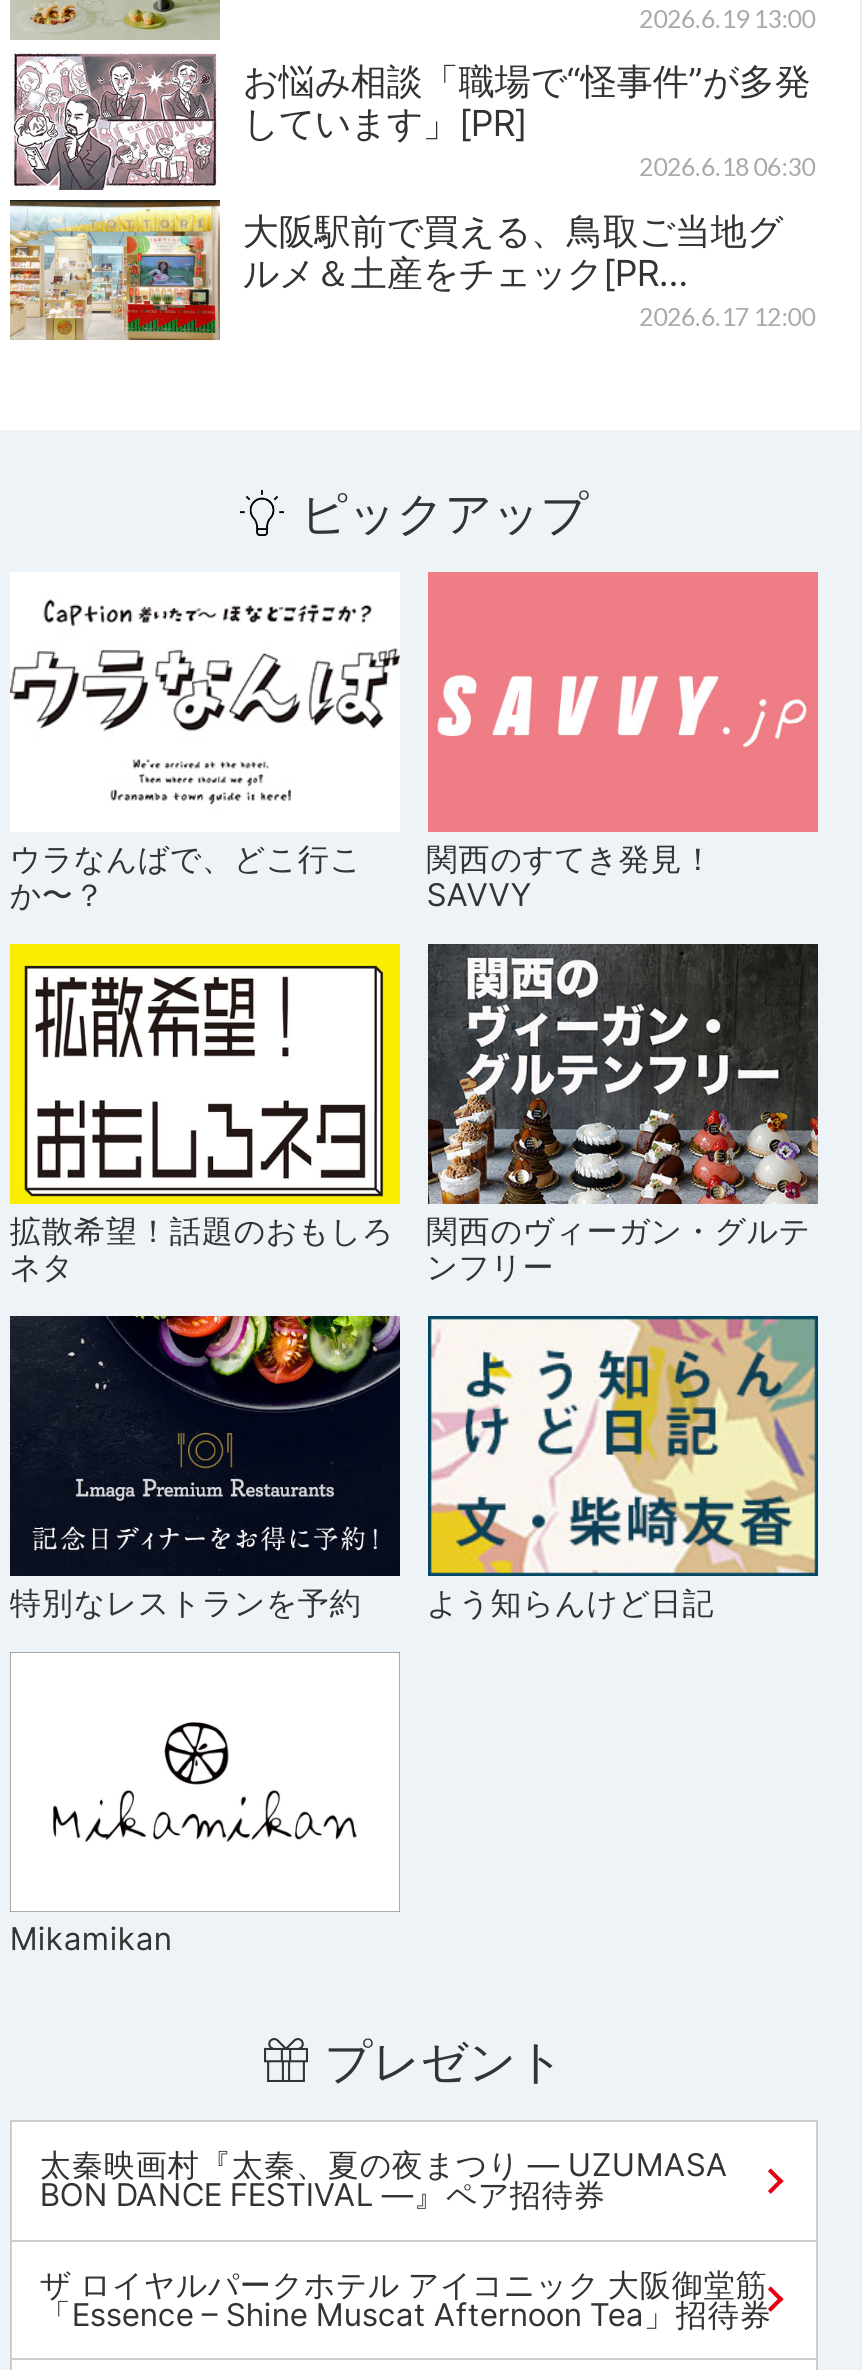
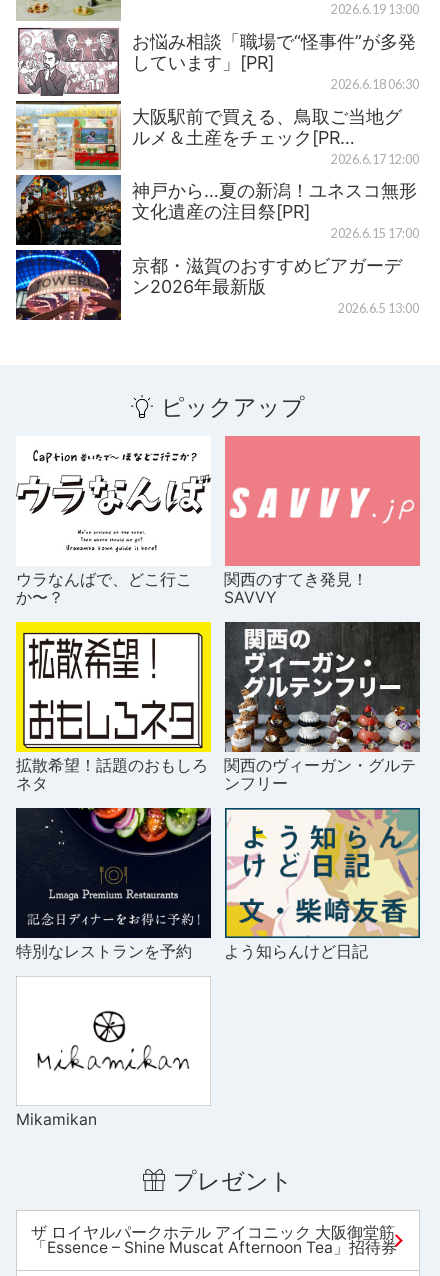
none -> [15,174,419,321] [image] | 神戸から…夏の新潟！ユネスコ無形 | 文化遺産の注目祭[PR] | 2026.6.15 17:00 | 京都・滋賀のおすすめビアガーデ | ン2026年最新版 | 2026.6.5 13:00
moved [10,485,810,2090] -> [16,392,416,1195]: [image] | ピックアップ | ウラなんばで、どこ行こ | ... | Mikamikan | プレゼント
[40,2147,728,2215] 太秦映画村『太秦、夏の夜まつり ― UZUMASA | BON DANCE FESTIVAL ―』ペア招待券 -> none

